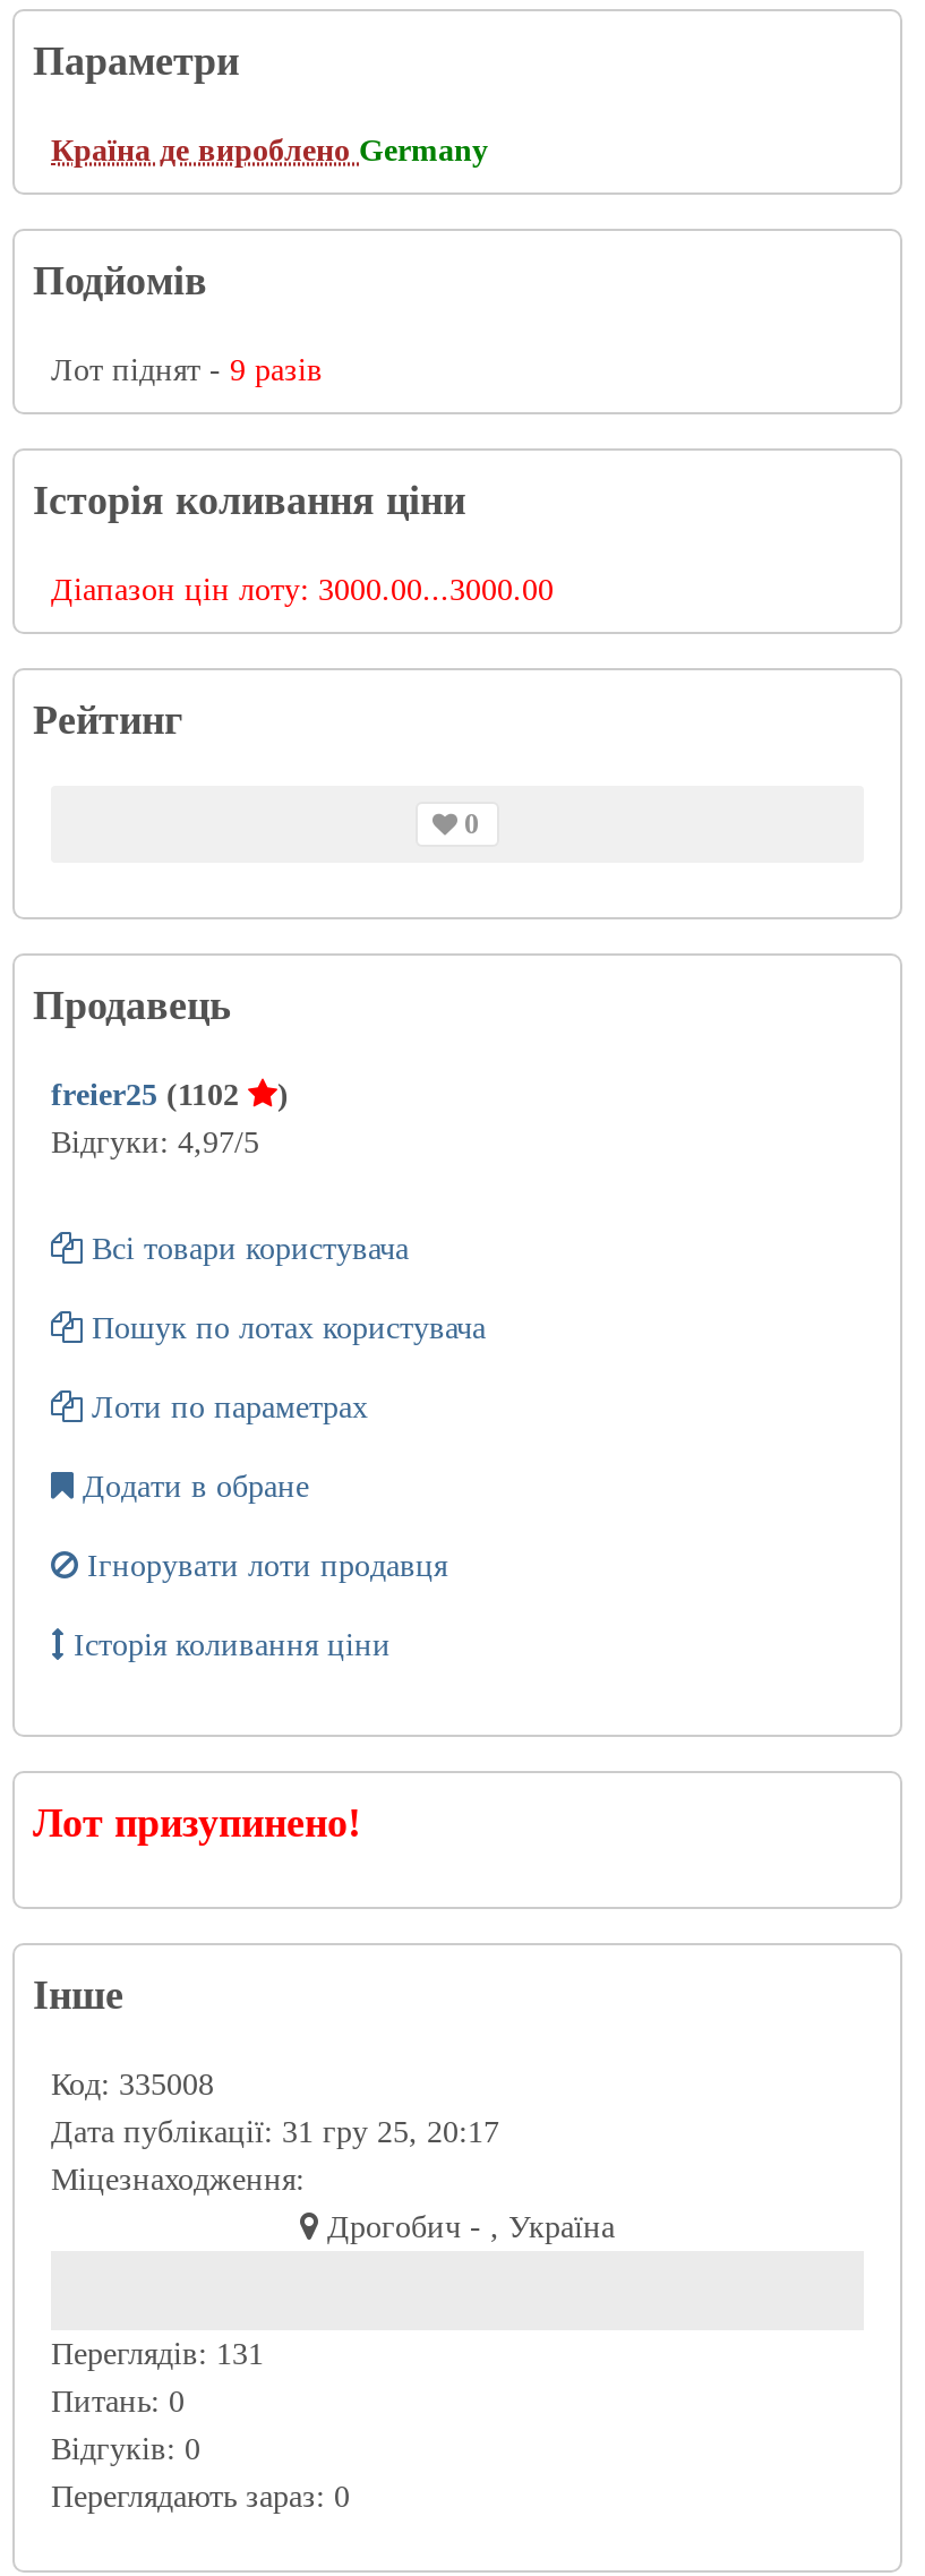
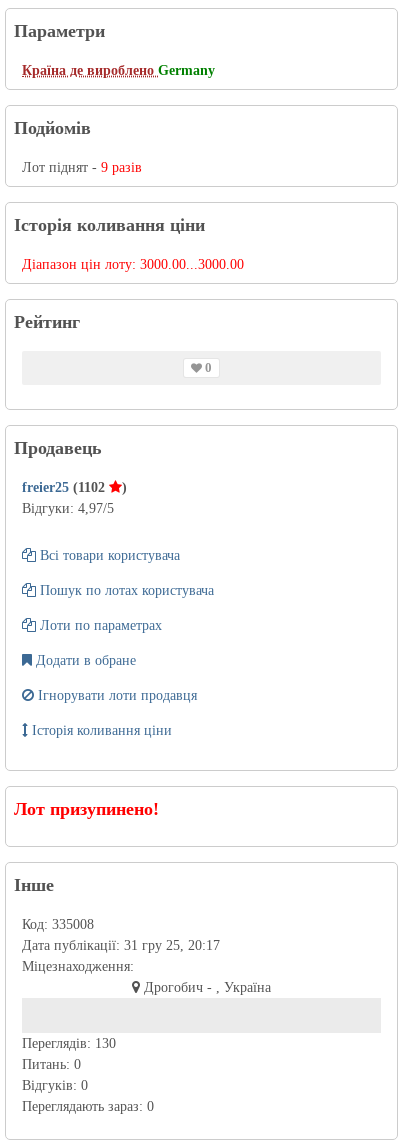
[51,2336,264,2370] Переглядів: 131 -> [22,1036,116,1051] Переглядів: 130

